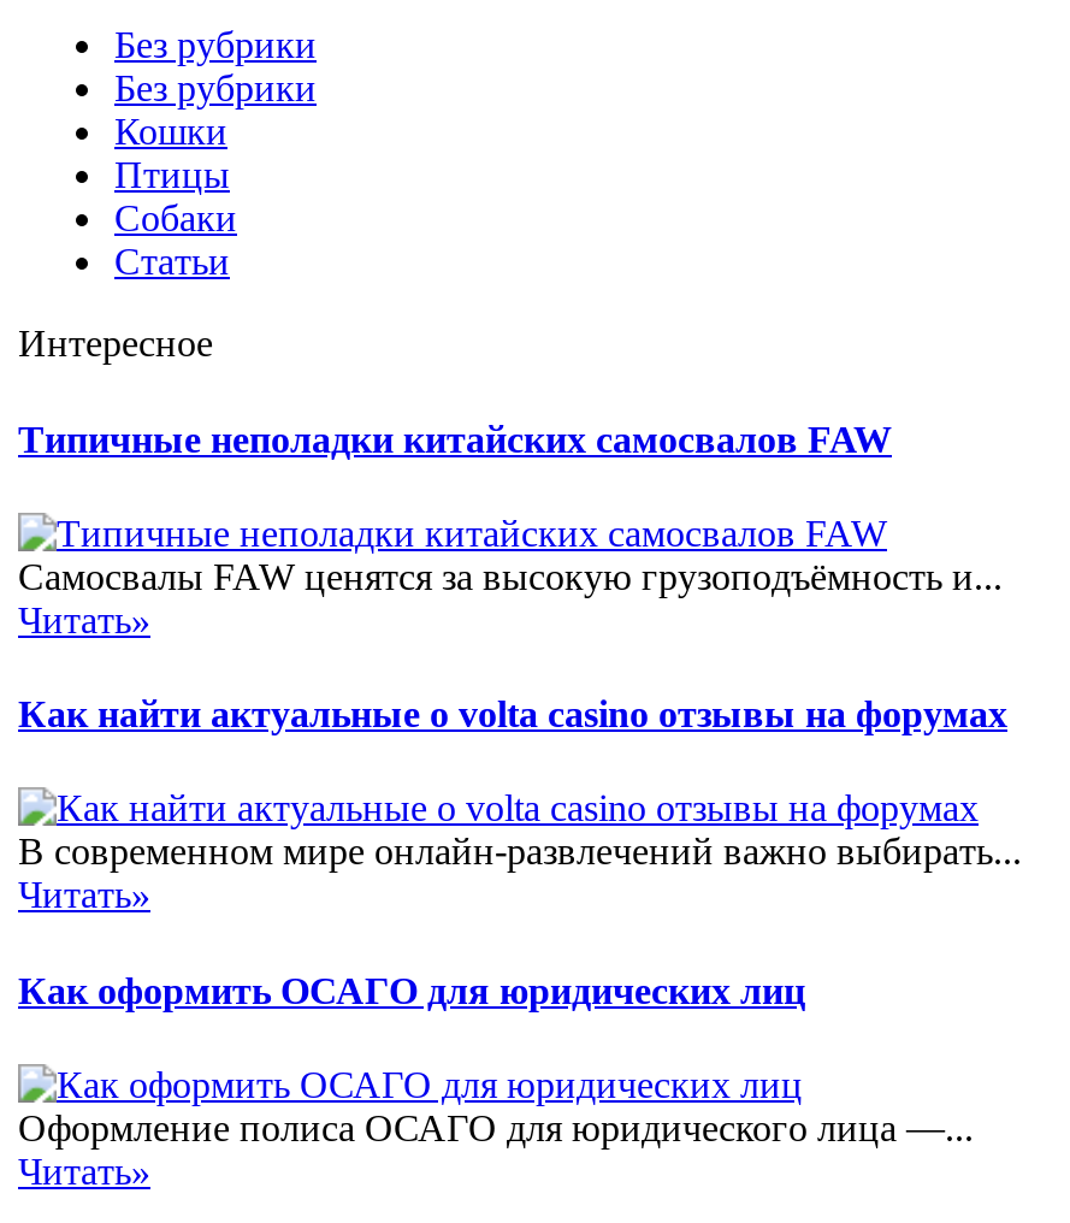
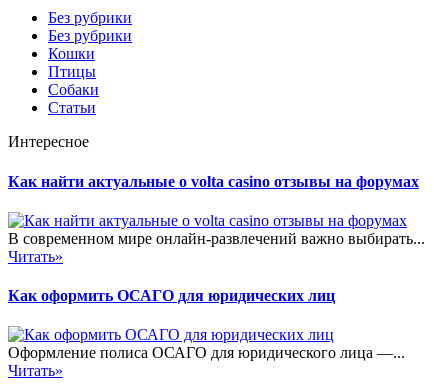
[18,418,1003,640] Типичные неполадки китайских самосвалов FAW | Самосвалы FAW ценятся за высокую грузоподъёмность и... | Читать» -> none

